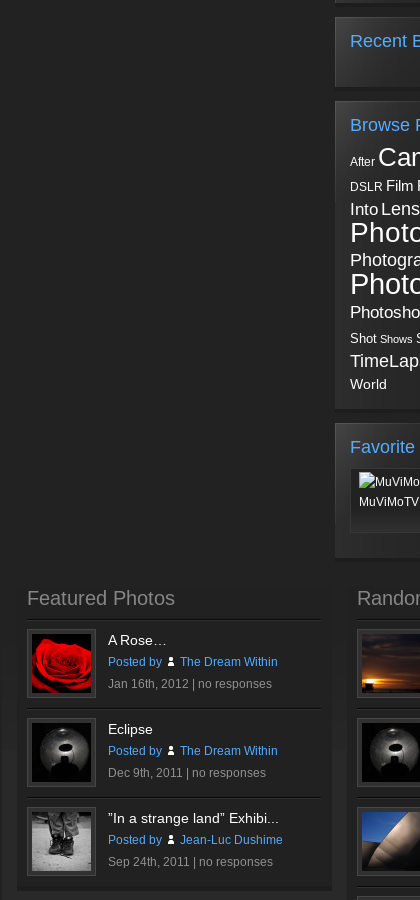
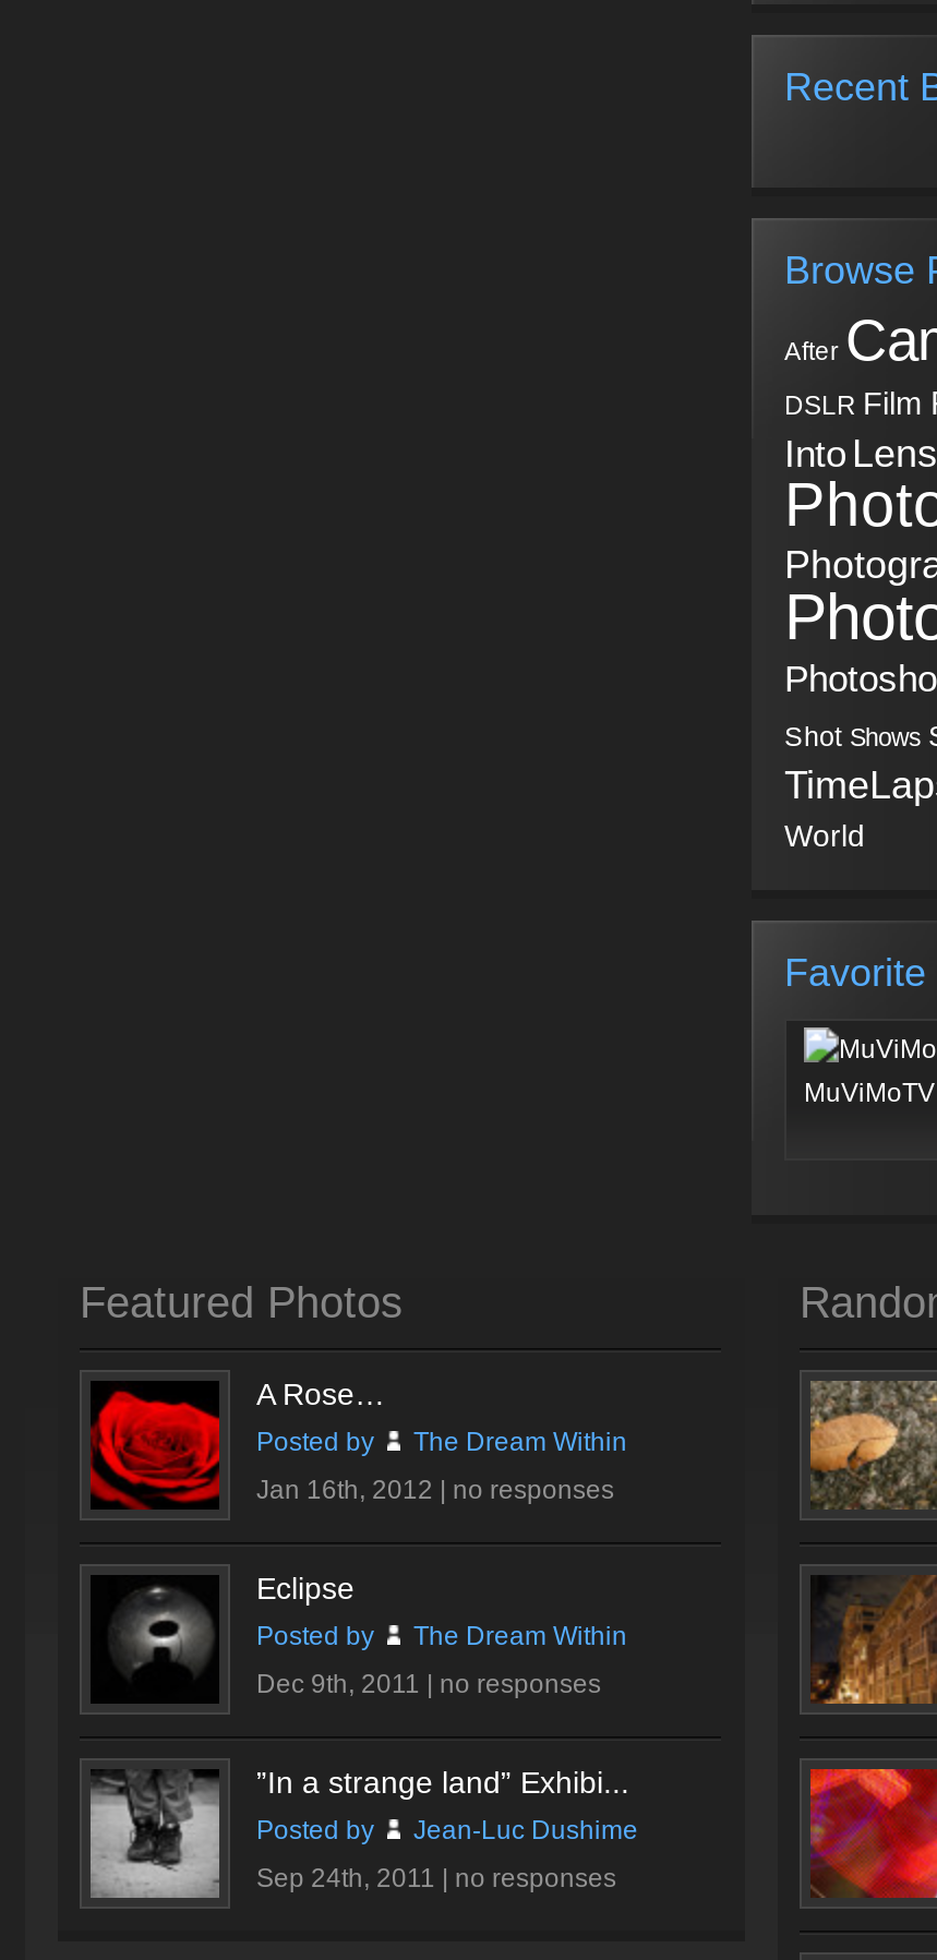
[361,634,417,693] [image] -> [808,1379,930,1510] [image]
[362,723,417,783] [image] -> [810,1575,930,1706] [image]
[361,811,417,871] [image] -> [808,1767,930,1900] [image]

